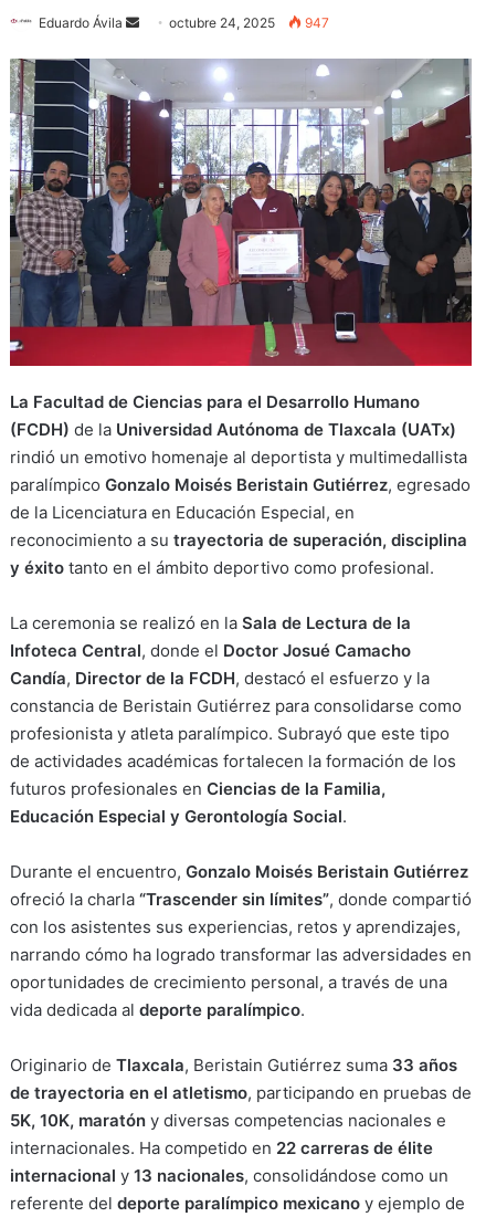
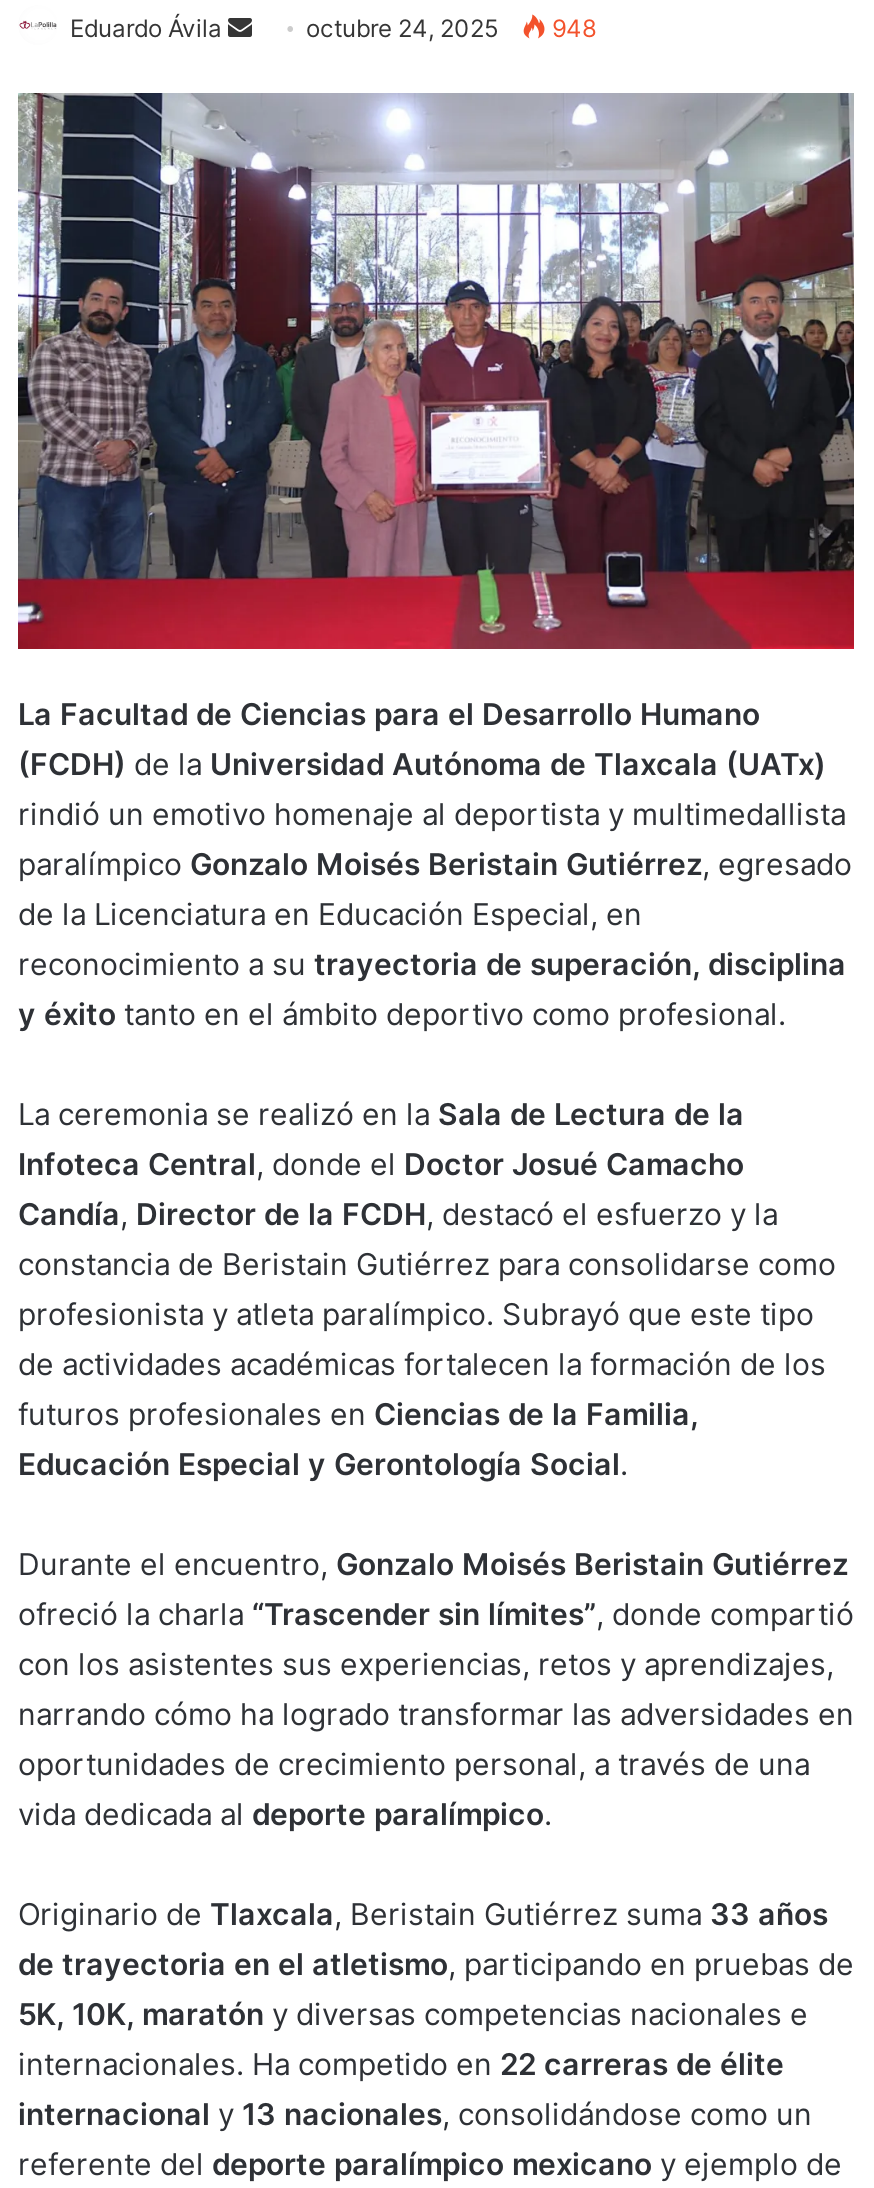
[302,14,329,30] 947 -> [546,12,596,42] 948

